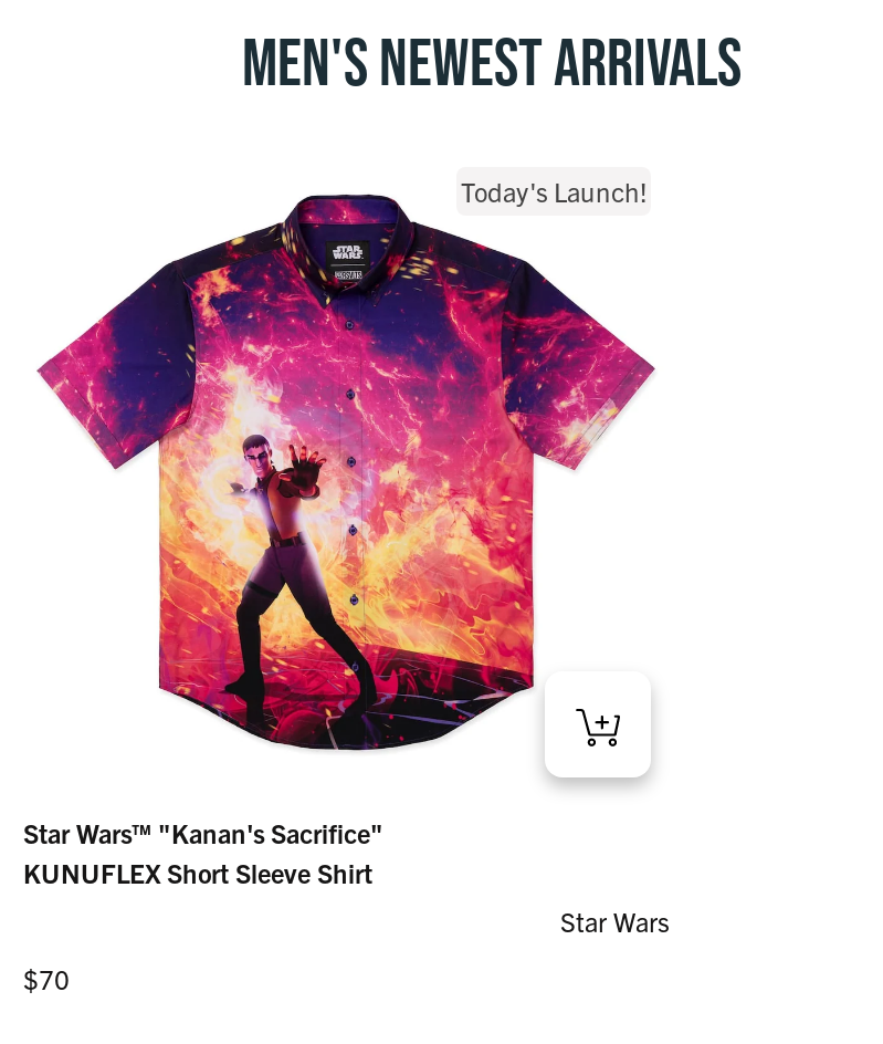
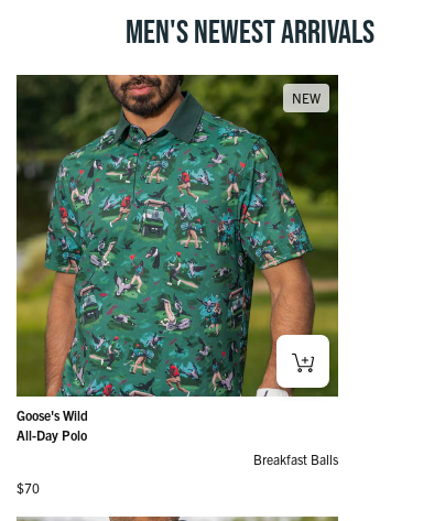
[23,149,669,795] [image] | Today's Launch! -> [15,74,339,398] [image] | NEW
[23,816,383,889] Star Wars™ "Kanan's Sacrifice" | KUNUFLEX Short Sleeve Shirt -> [17,407,88,443] Goose's Wild | All-Day Polo
[560,904,669,938] Star Wars -> [253,451,338,467] Breakfast Balls

